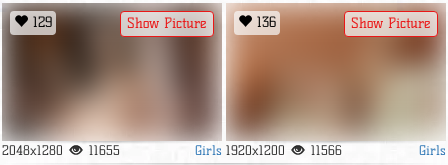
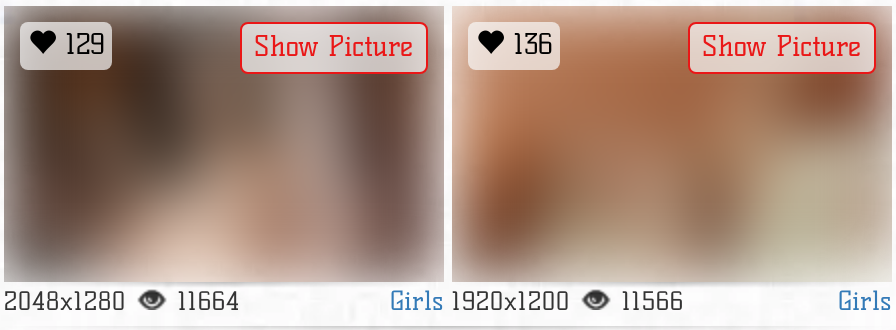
[2,143,120,158] 2048x1280 11655 -> [4,286,240,316] 2048x1280 11664

